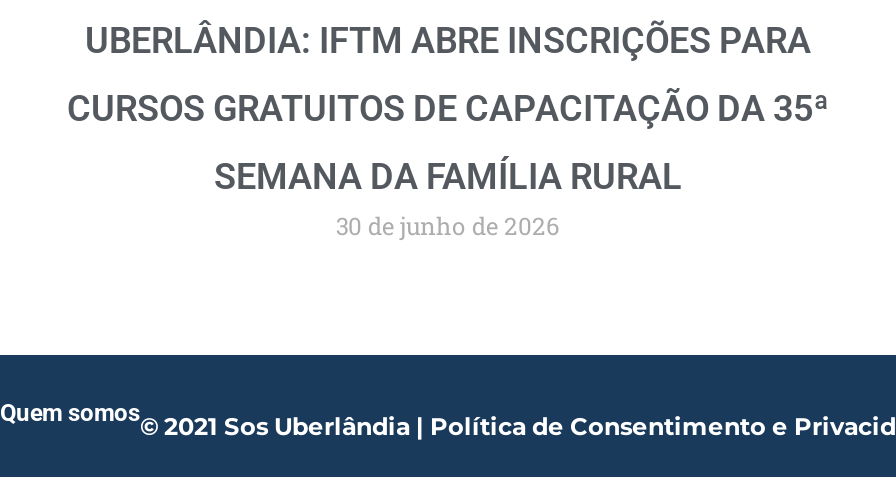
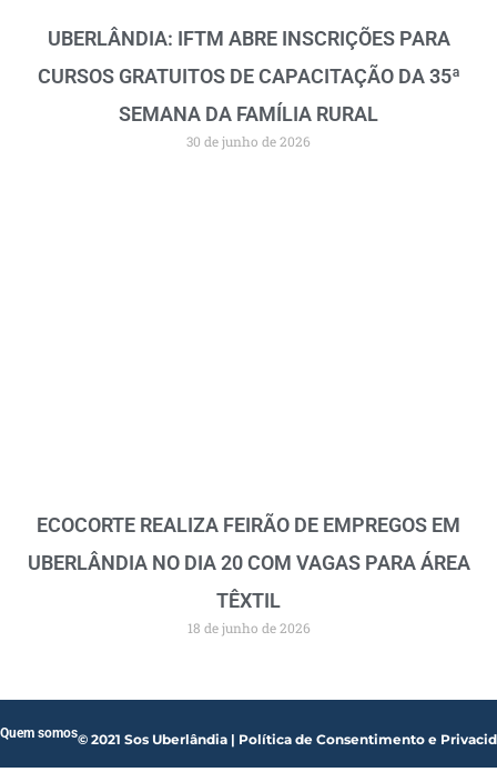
none -> [27,514,470,637] ECOCORTE REALIZA FEIRÃO DE EMPREGOS EM | UBERLÂNDIA NO DIA 20 COM VAGAS PARA ÁREA | TÊXTIL | 18 de junho de 2026

